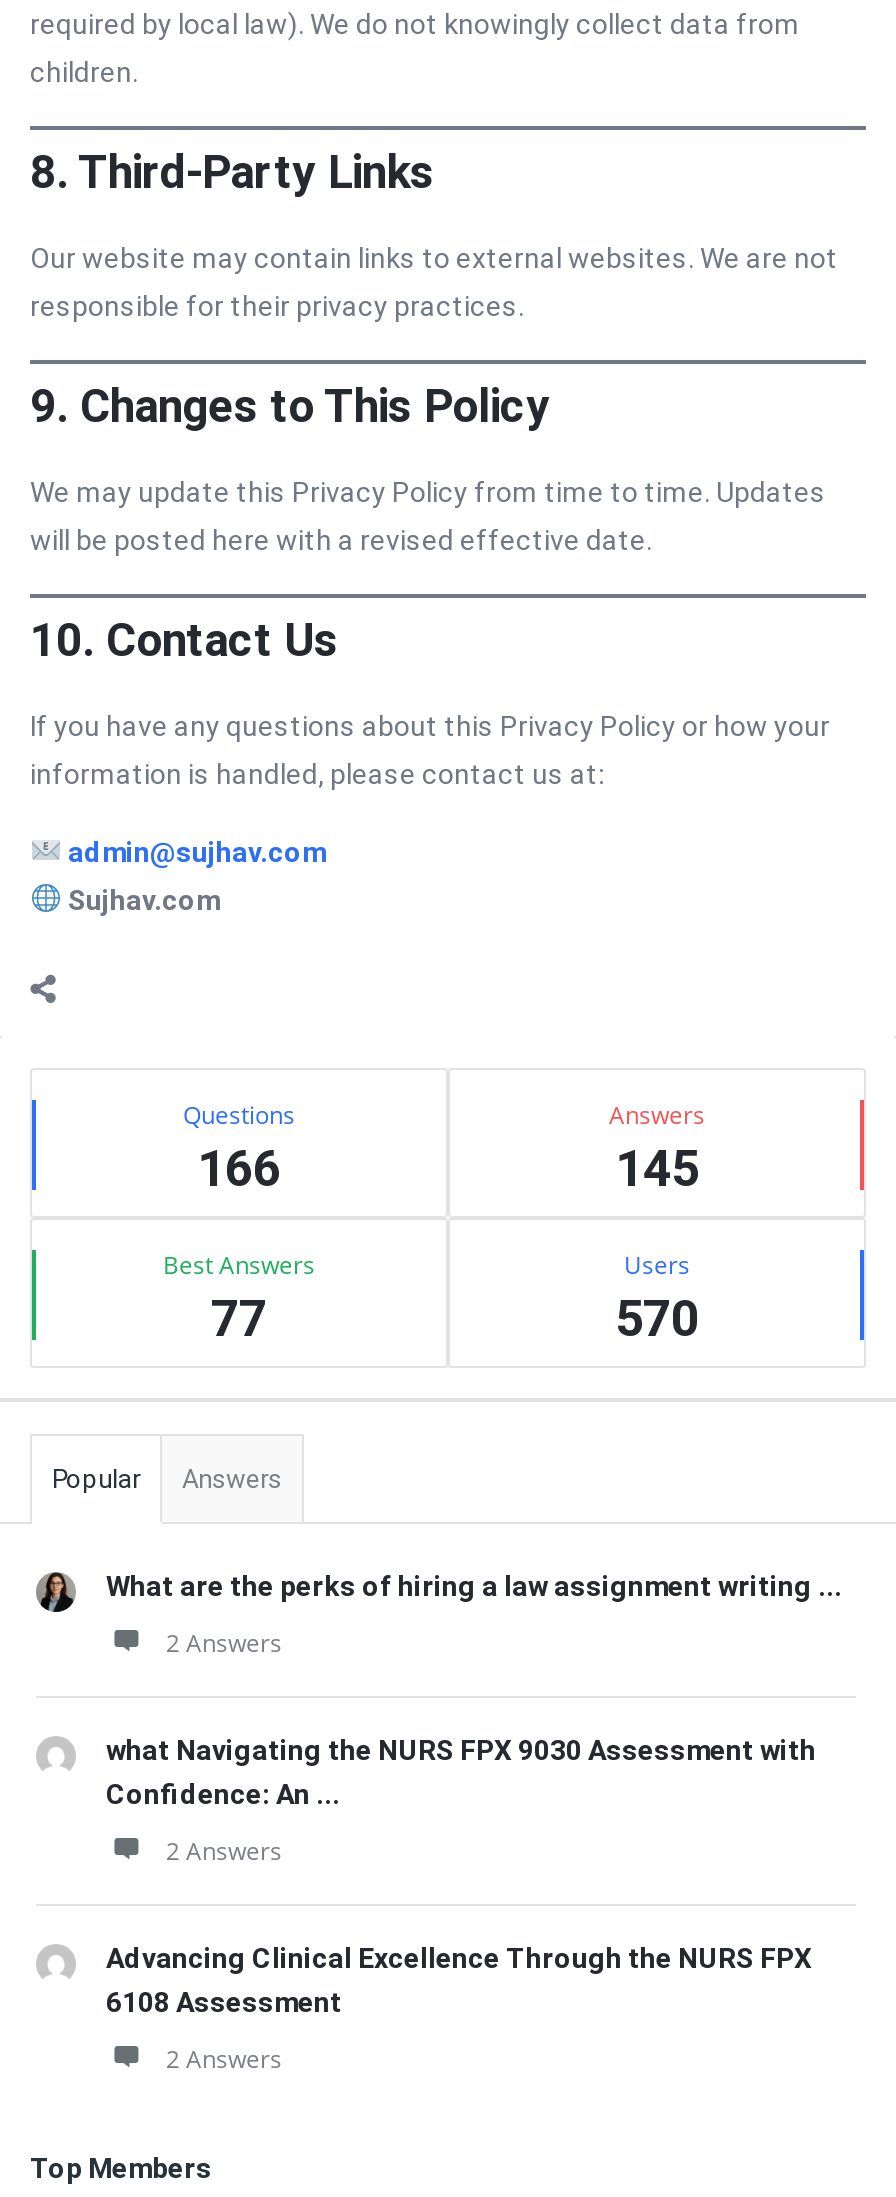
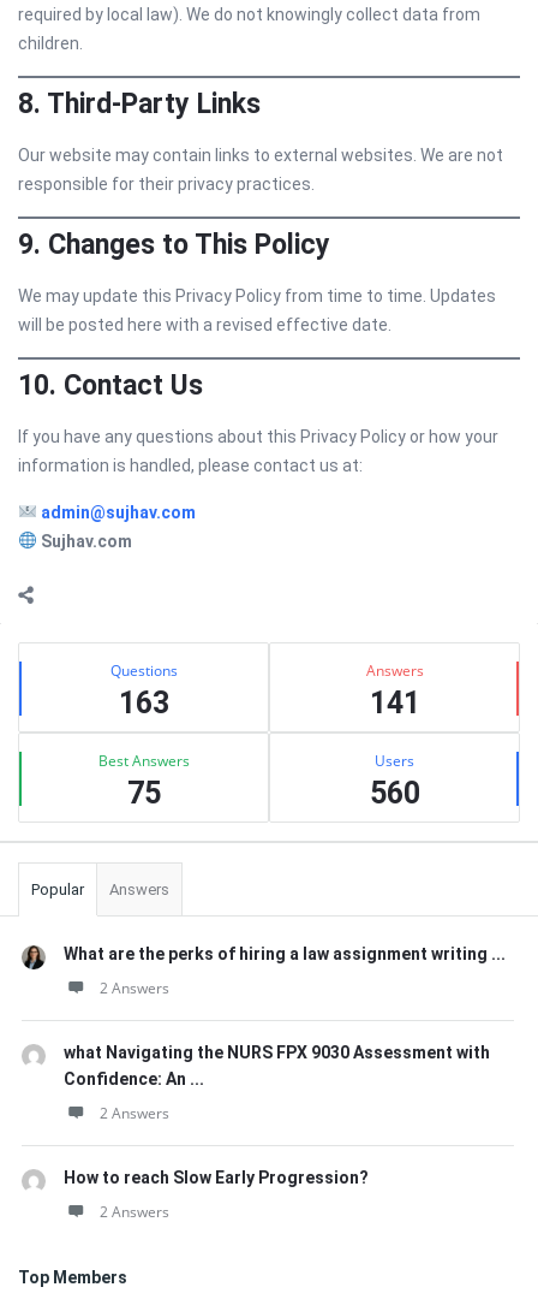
[197,1140,281,1198] 166 -> [118,686,169,720] 163
[615,1140,699,1198] 145 -> [369,686,420,720] 141
[211,1290,267,1348] 77 -> [127,776,160,811] 75
[615,1290,699,1348] 570 -> [369,776,420,811] 560
[106,1942,812,2018] Advancing Clinical Excellence Through the NURS FPX | 6108 Assessment -> [64,1168,369,1187] How to reach Slow Early Progression?

